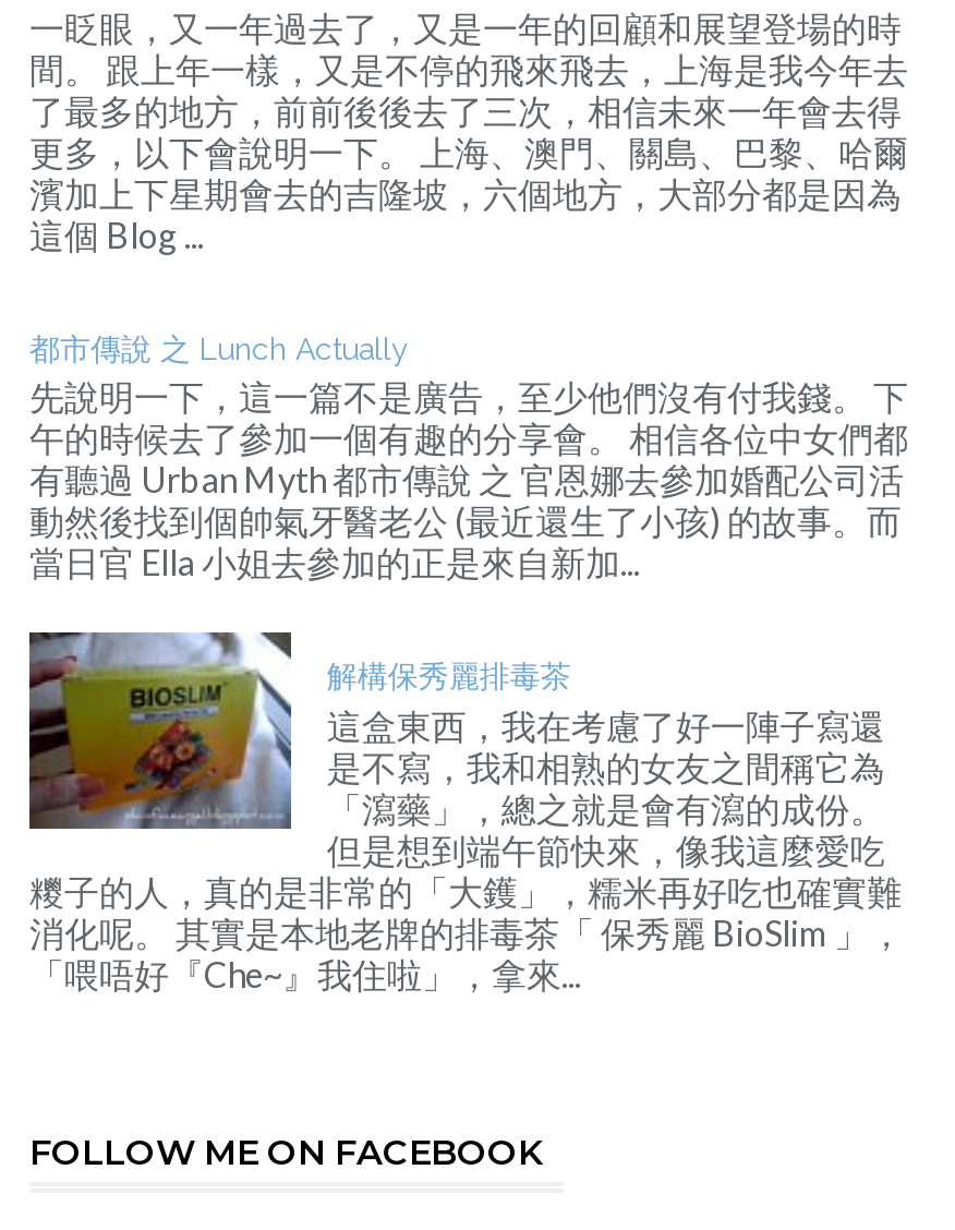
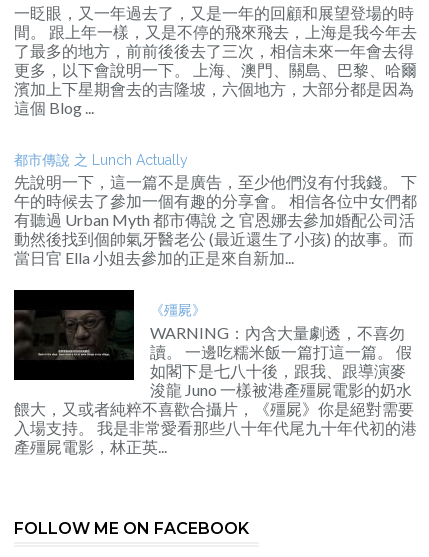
[27,630,904,993] [image] | 解構保秀麗排毒茶 | 這盒東西，我在考慮了好一陣子寫還 | 是不寫，我和相熟的女友之間稱它為 | 「瀉藥」，總之就是會有瀉的成份。 | 但是想到端午節快來，像我這麼愛吃 | 糭子的人，真的是非常的「大鑊」，糯米再好吃也確實難 | 消化呢。 其實是本地老牌的排毒茶「 保秀麗 BioSlim 」， | 「喂唔好『Che~』我住啦」，拿來... -> [13,289,417,455] [image] | 《殭屍》 | WARNING：內含大量劇透，不喜勿 | 讀。 一邊吃糯米飯一篇打這一篇。 假 | 如閣下是七八十後，跟我、跟導演麥 | 浚龍 Juno 一樣被港產殭屍電影的奶水 | 餵大，又或者純粹不喜歡合攝片，《殭屍》你是絕對需要 | 入場支持。 我是非常愛看那些八十年代尾九十年代初的港 | 產殭屍電影，林正英...

